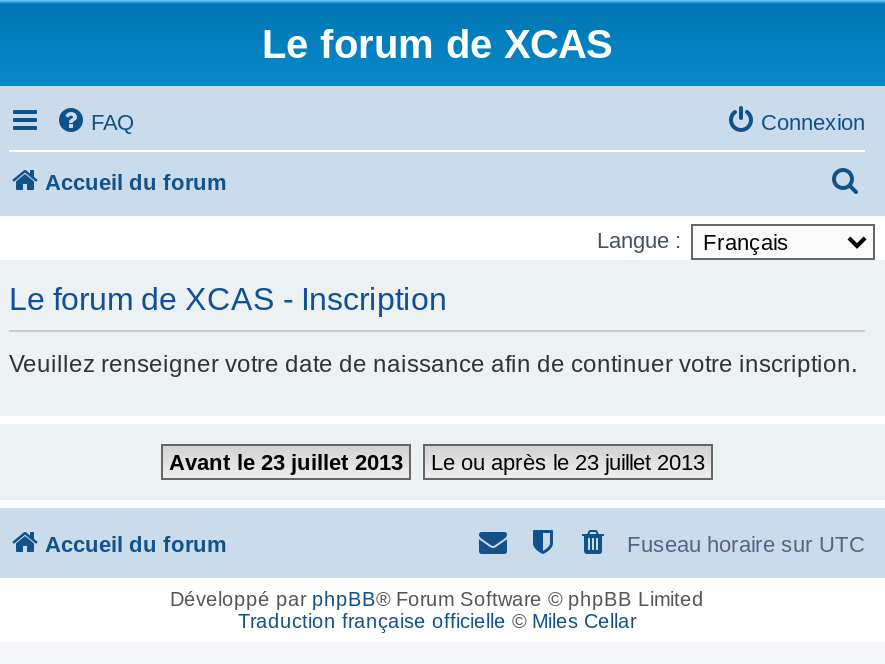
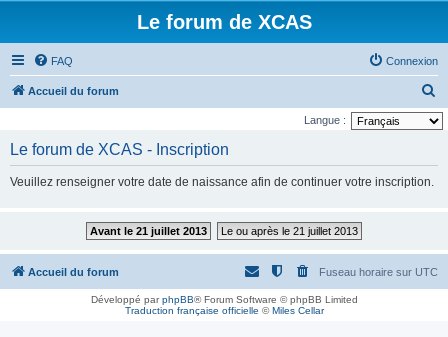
[169,450,403,474] Avant le 23 juillet 2013 -> [90,225,207,237] Avant le 21 juillet 2013
[431,450,705,474] Le ou après le 23 juillet 2013 -> [221,225,358,237] Le ou après le 21 juillet 2013

